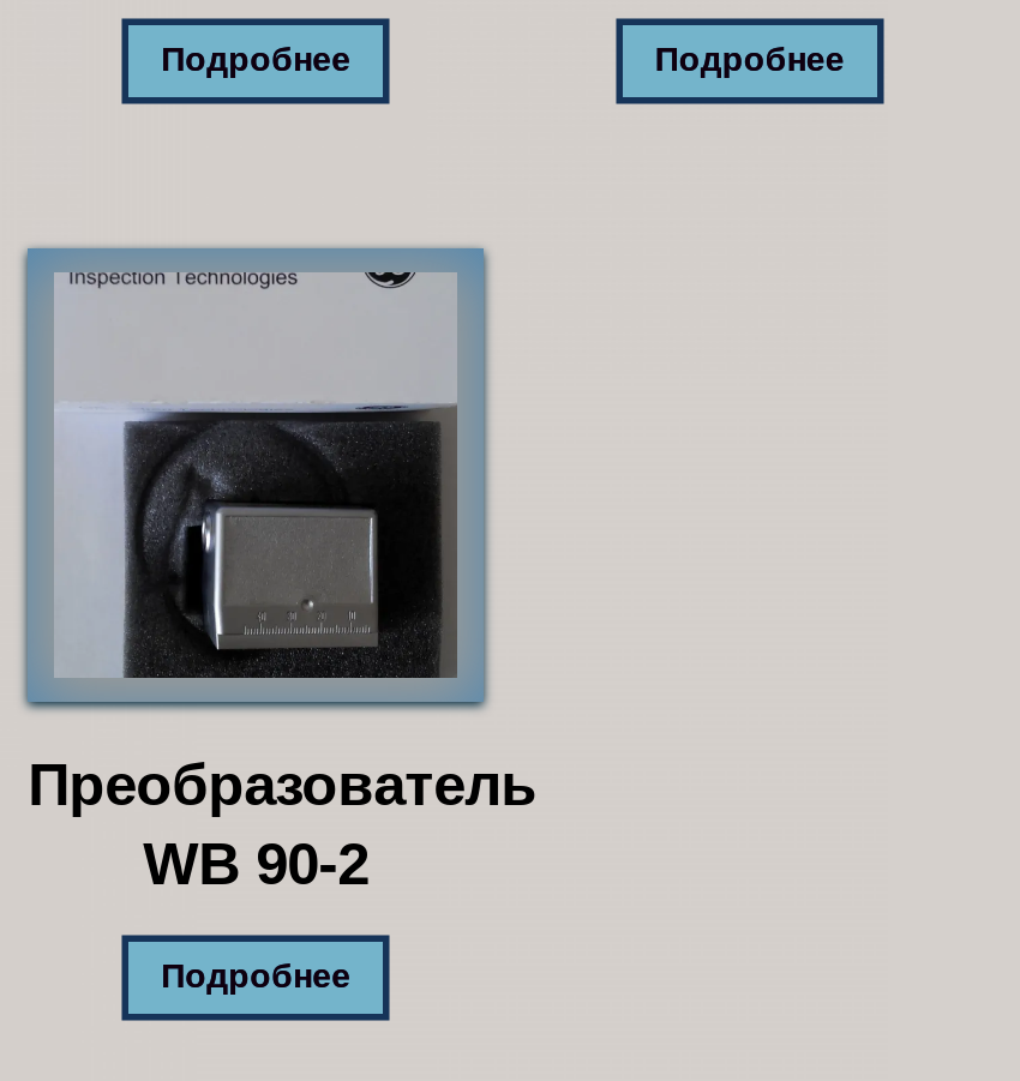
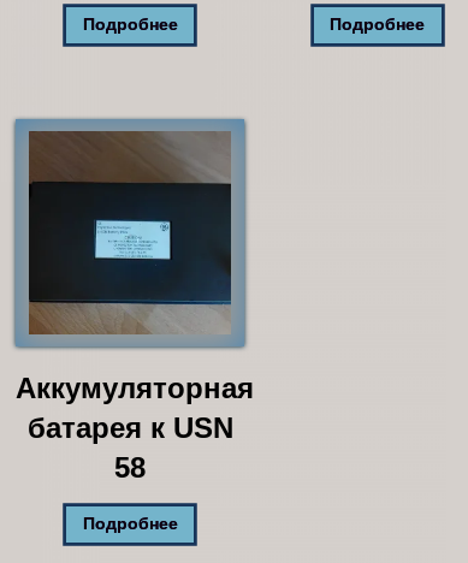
[54,272,457,656] [image] -> [28,130,232,336] [image]
[28,753,537,896] Преобразователь | WB 90-2 -> [16,372,254,484] Аккумуляторная | батарея к USN | 58

